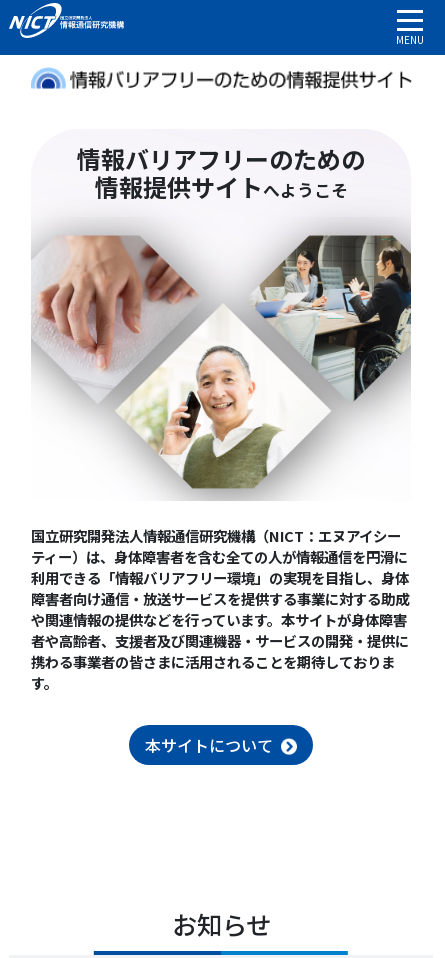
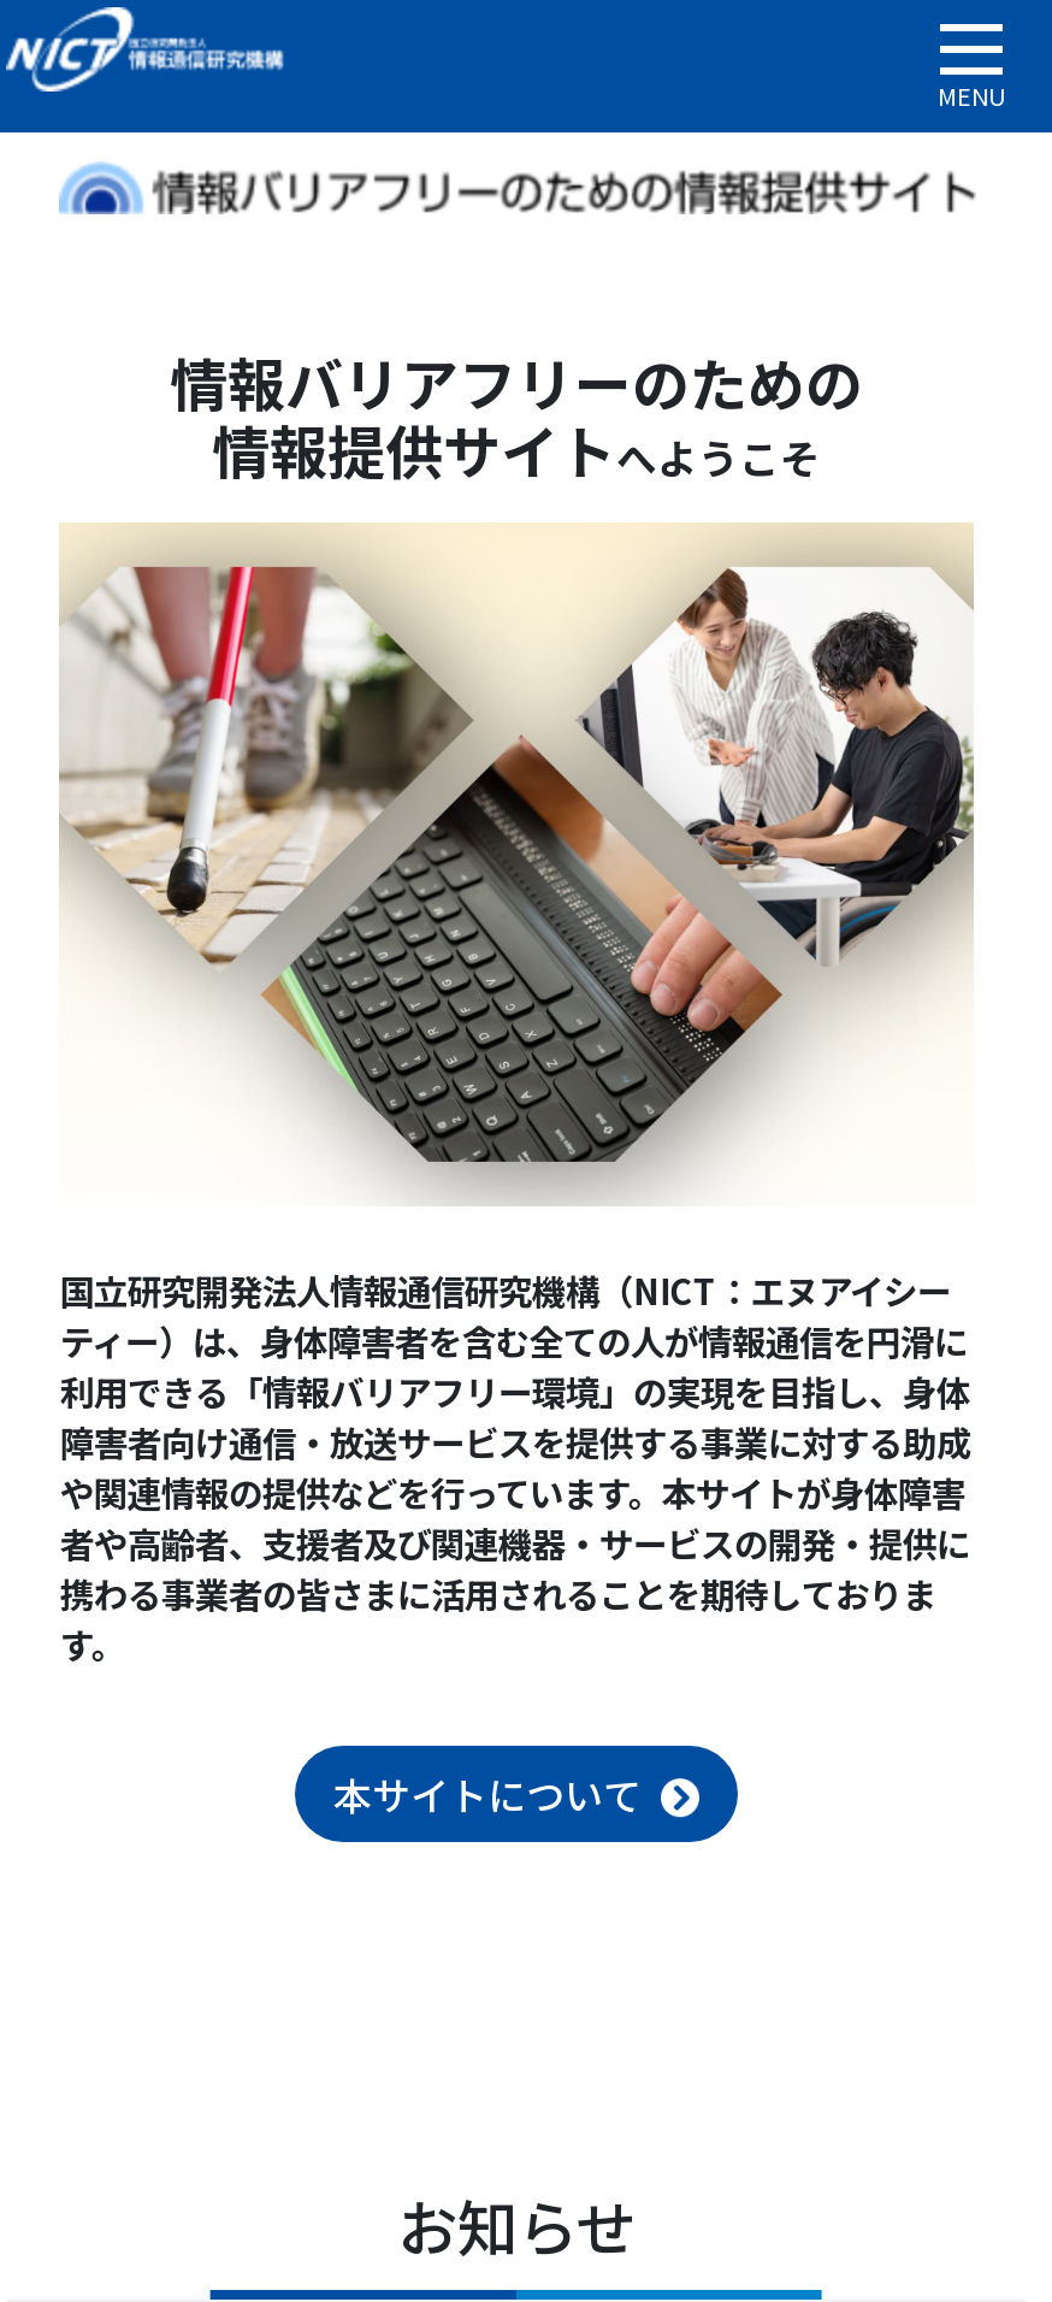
[32,219,412,489] [image] -> [59,525,974,1175] [image]

